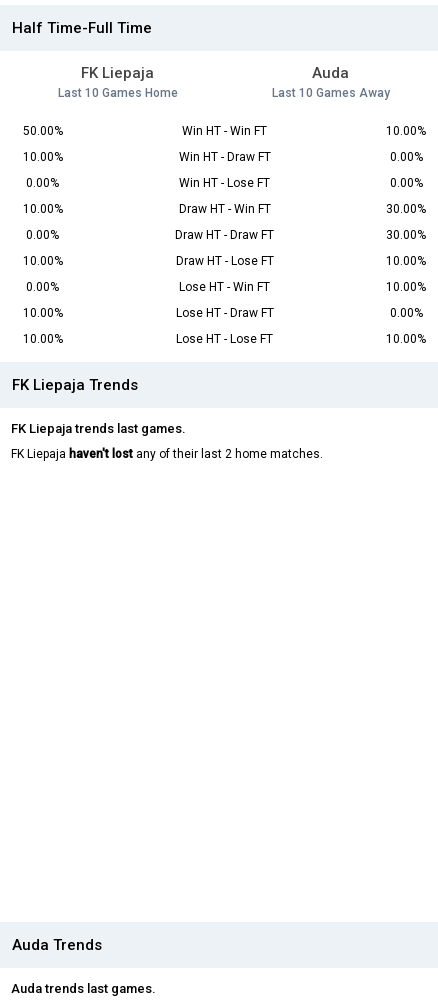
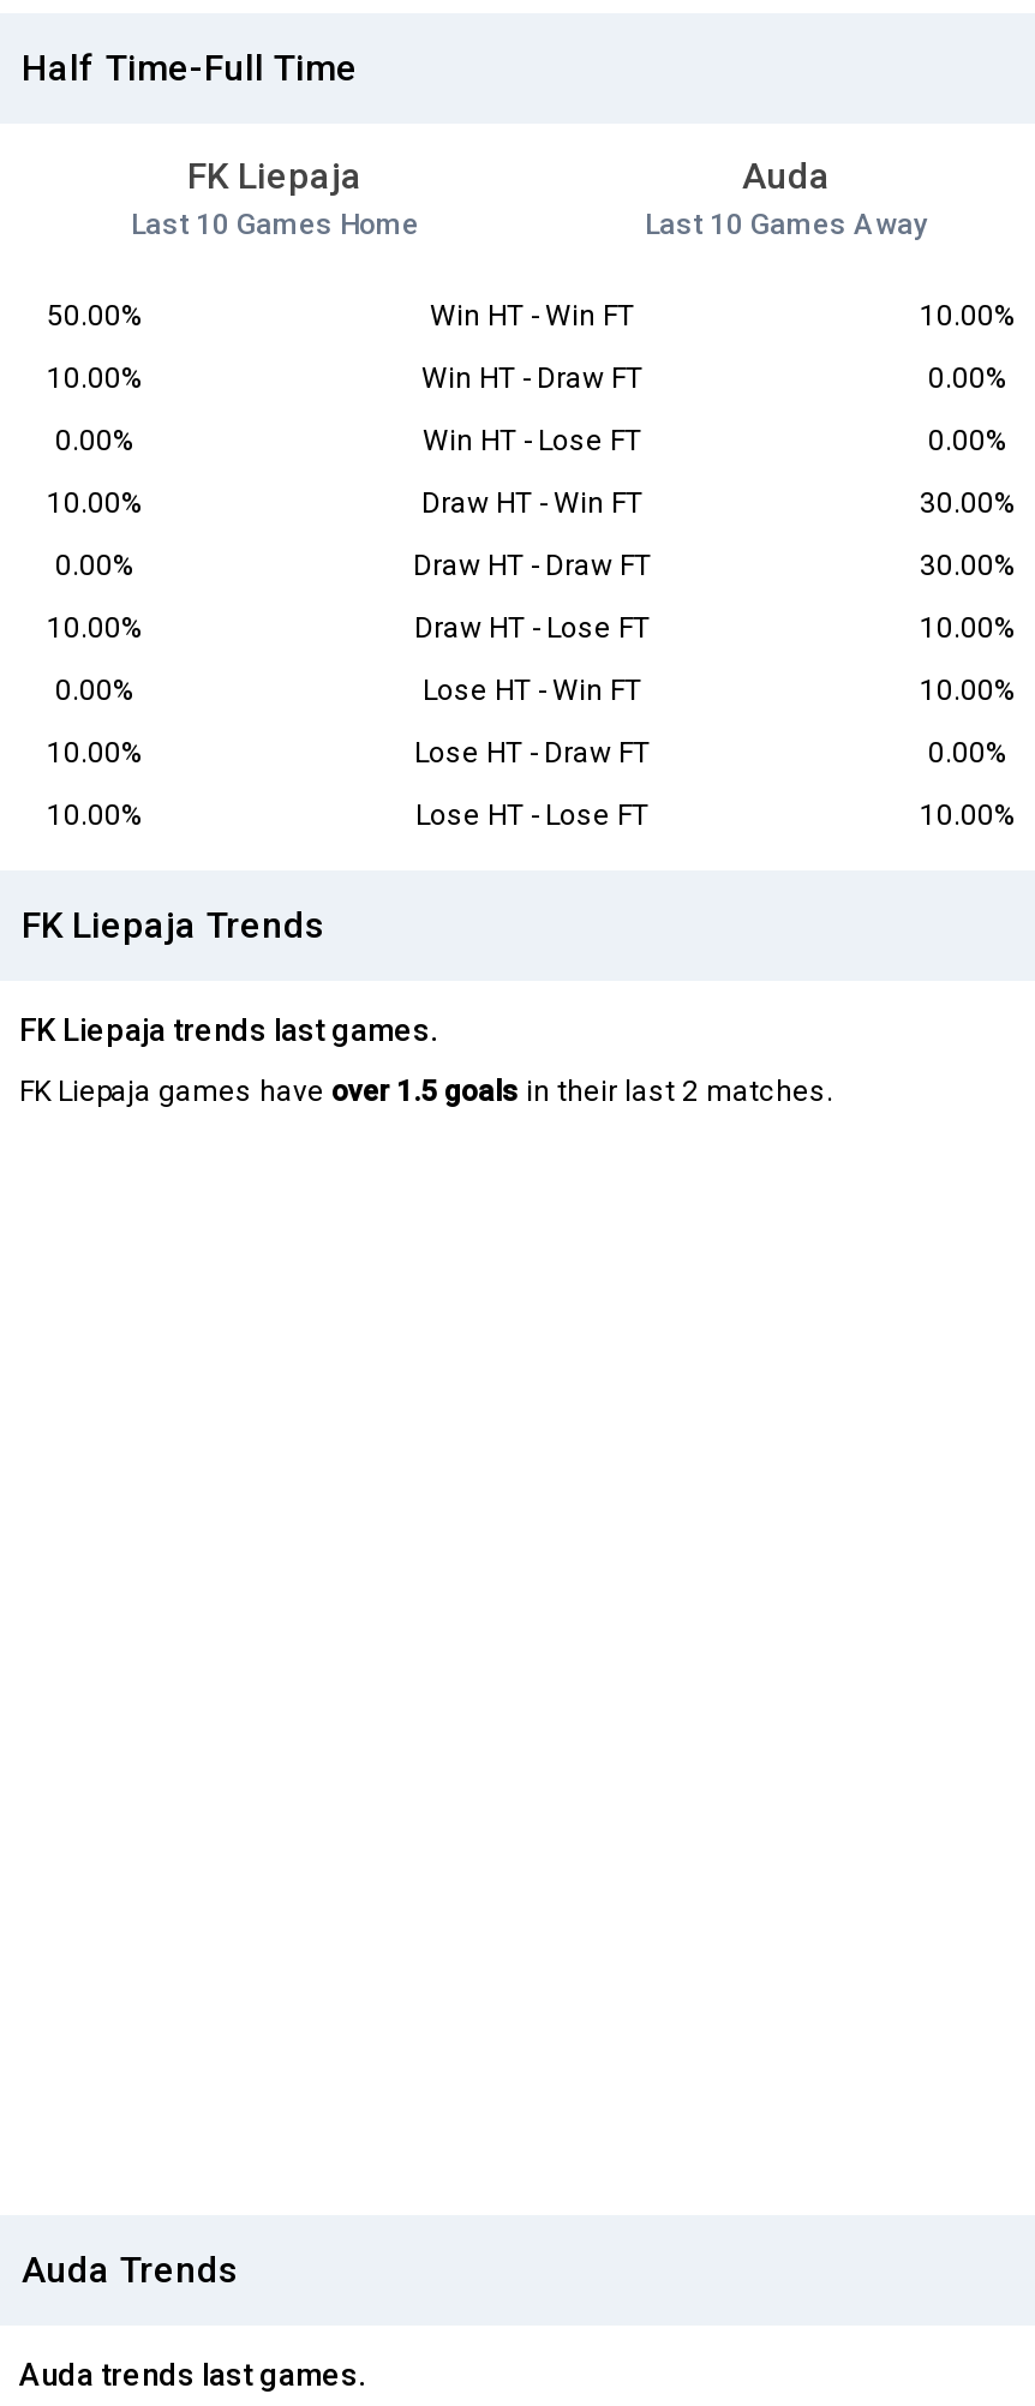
[11,447,323,461] FK Liepaja haven't lost any of their last 2 home matches. -> [19,1075,833,1109] FK Liepaja games have over 1.5 goals in their last 2 matches.

